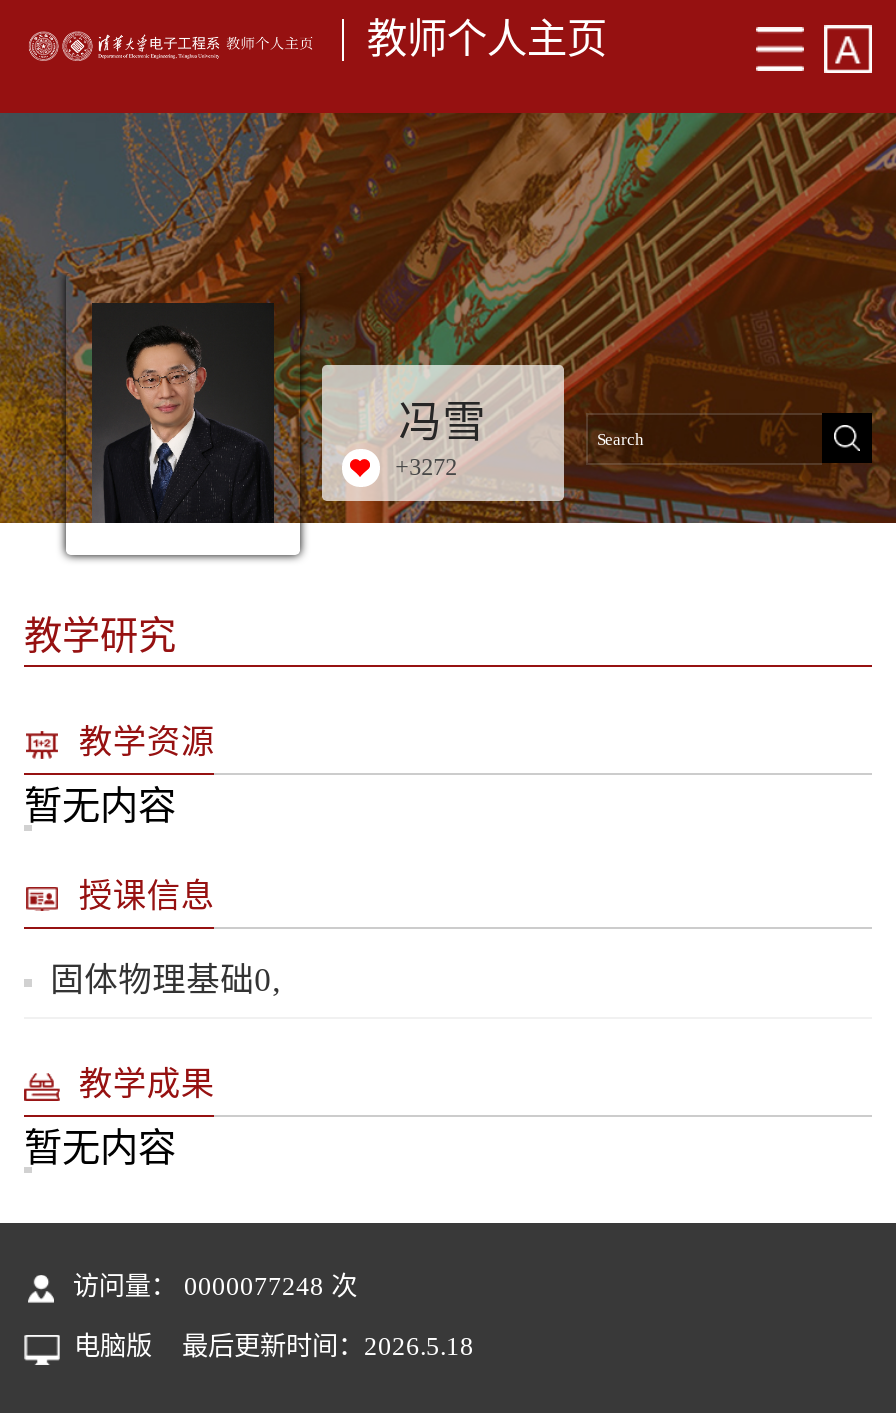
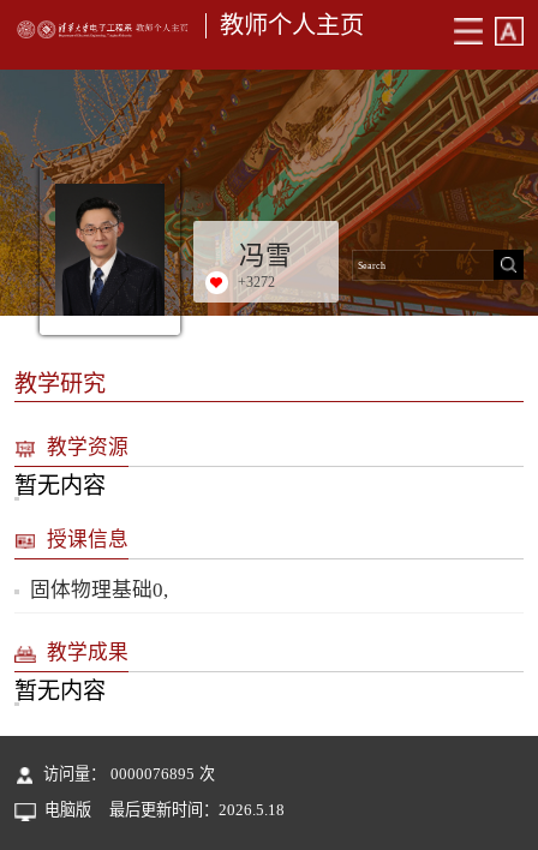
[73,1272,357,1302] 访问量： 0000077248 次 -> [44,765,214,783] 访问量： 0000076895 次

